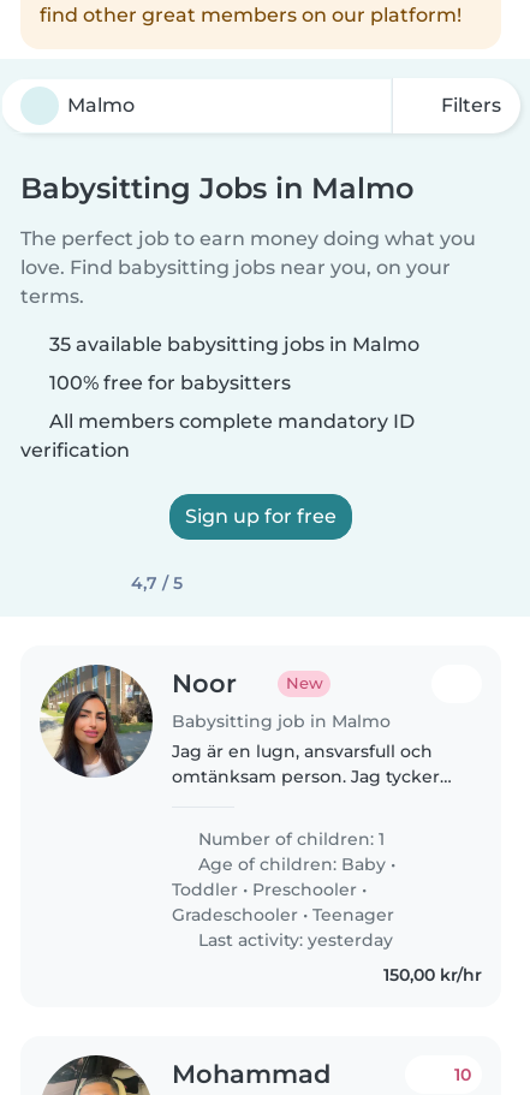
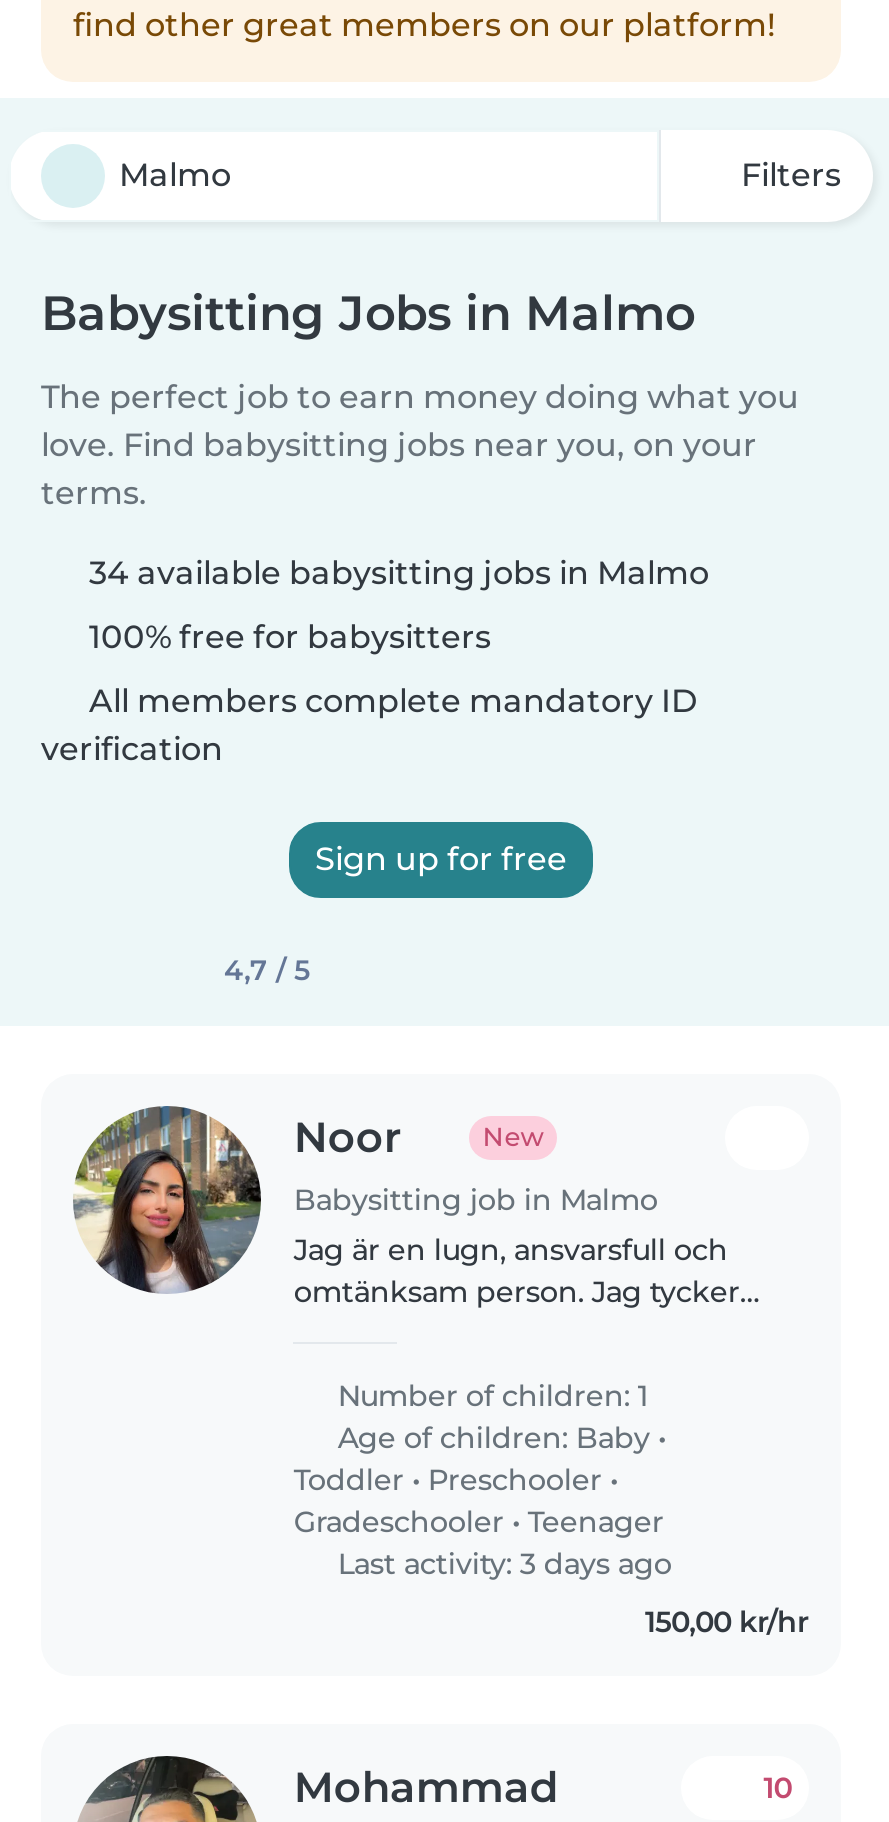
[49,333,419,356] 35 available babysitting jobs in Malmo -> [89,554,709,592] 34 available babysitting jobs in Malmo
[194,929,393,951] Last activity: yesterday -> [330,1546,672,1582] Last activity: 3 days ago

